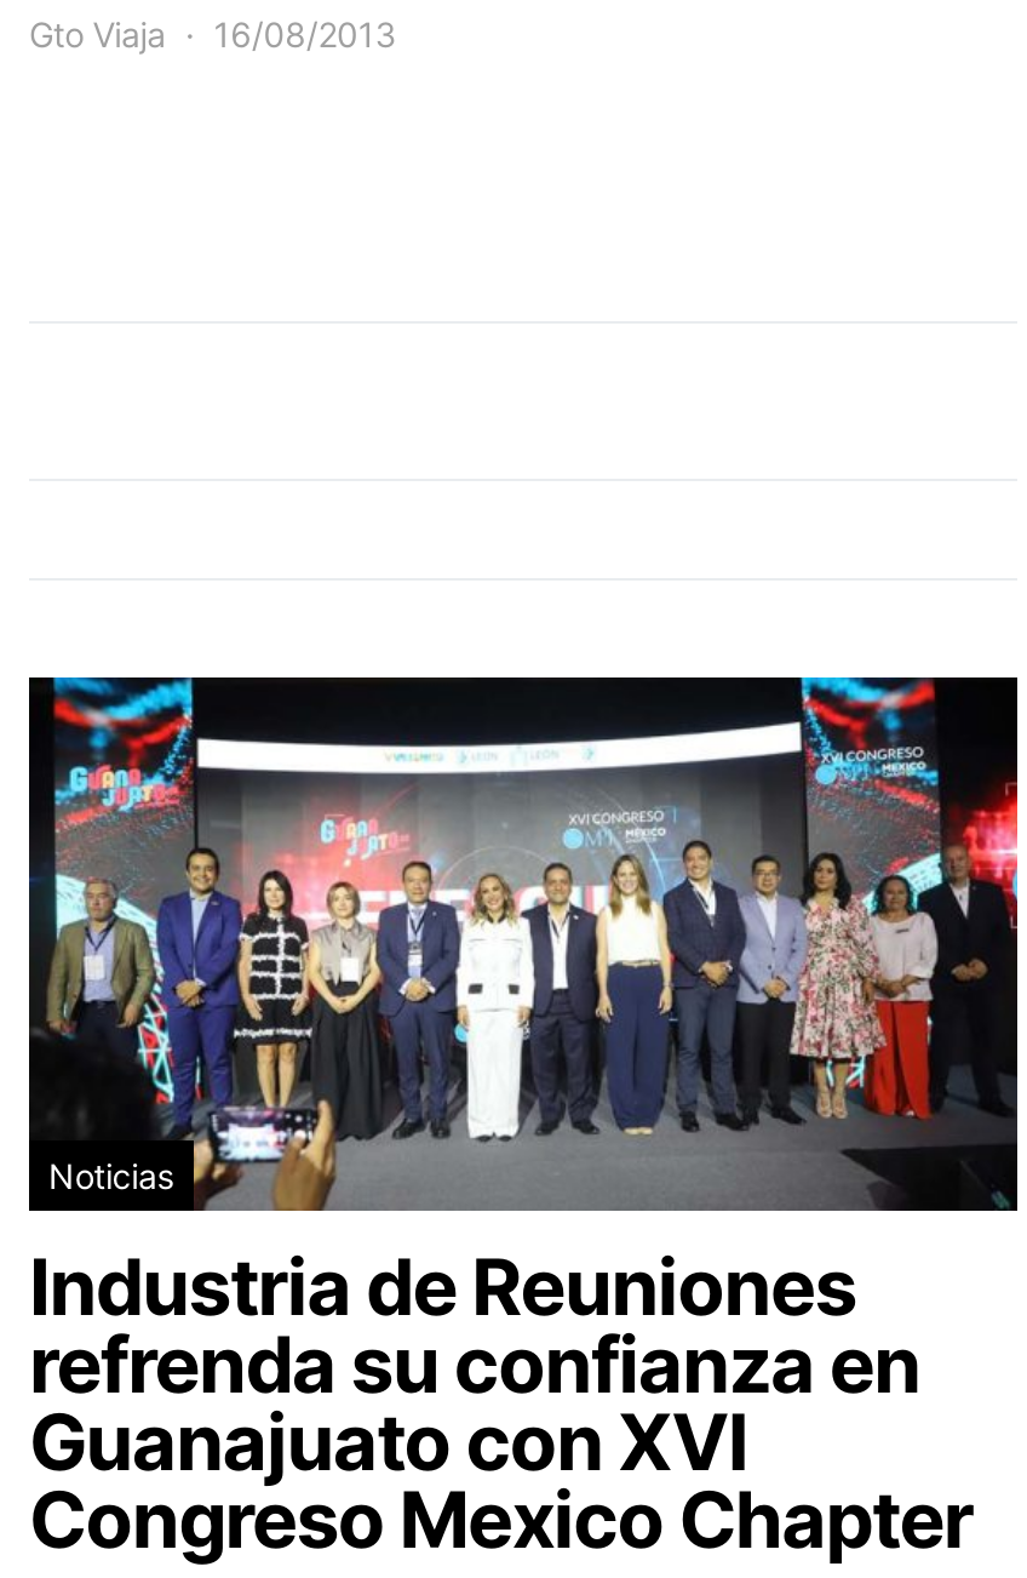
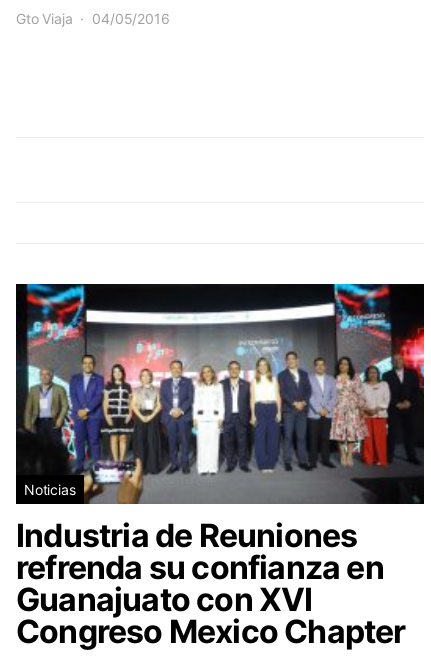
[29,13,396,54] Gto Viaja 16/08/2013 -> [16,10,169,27] Gto Viaja 04/05/2016

